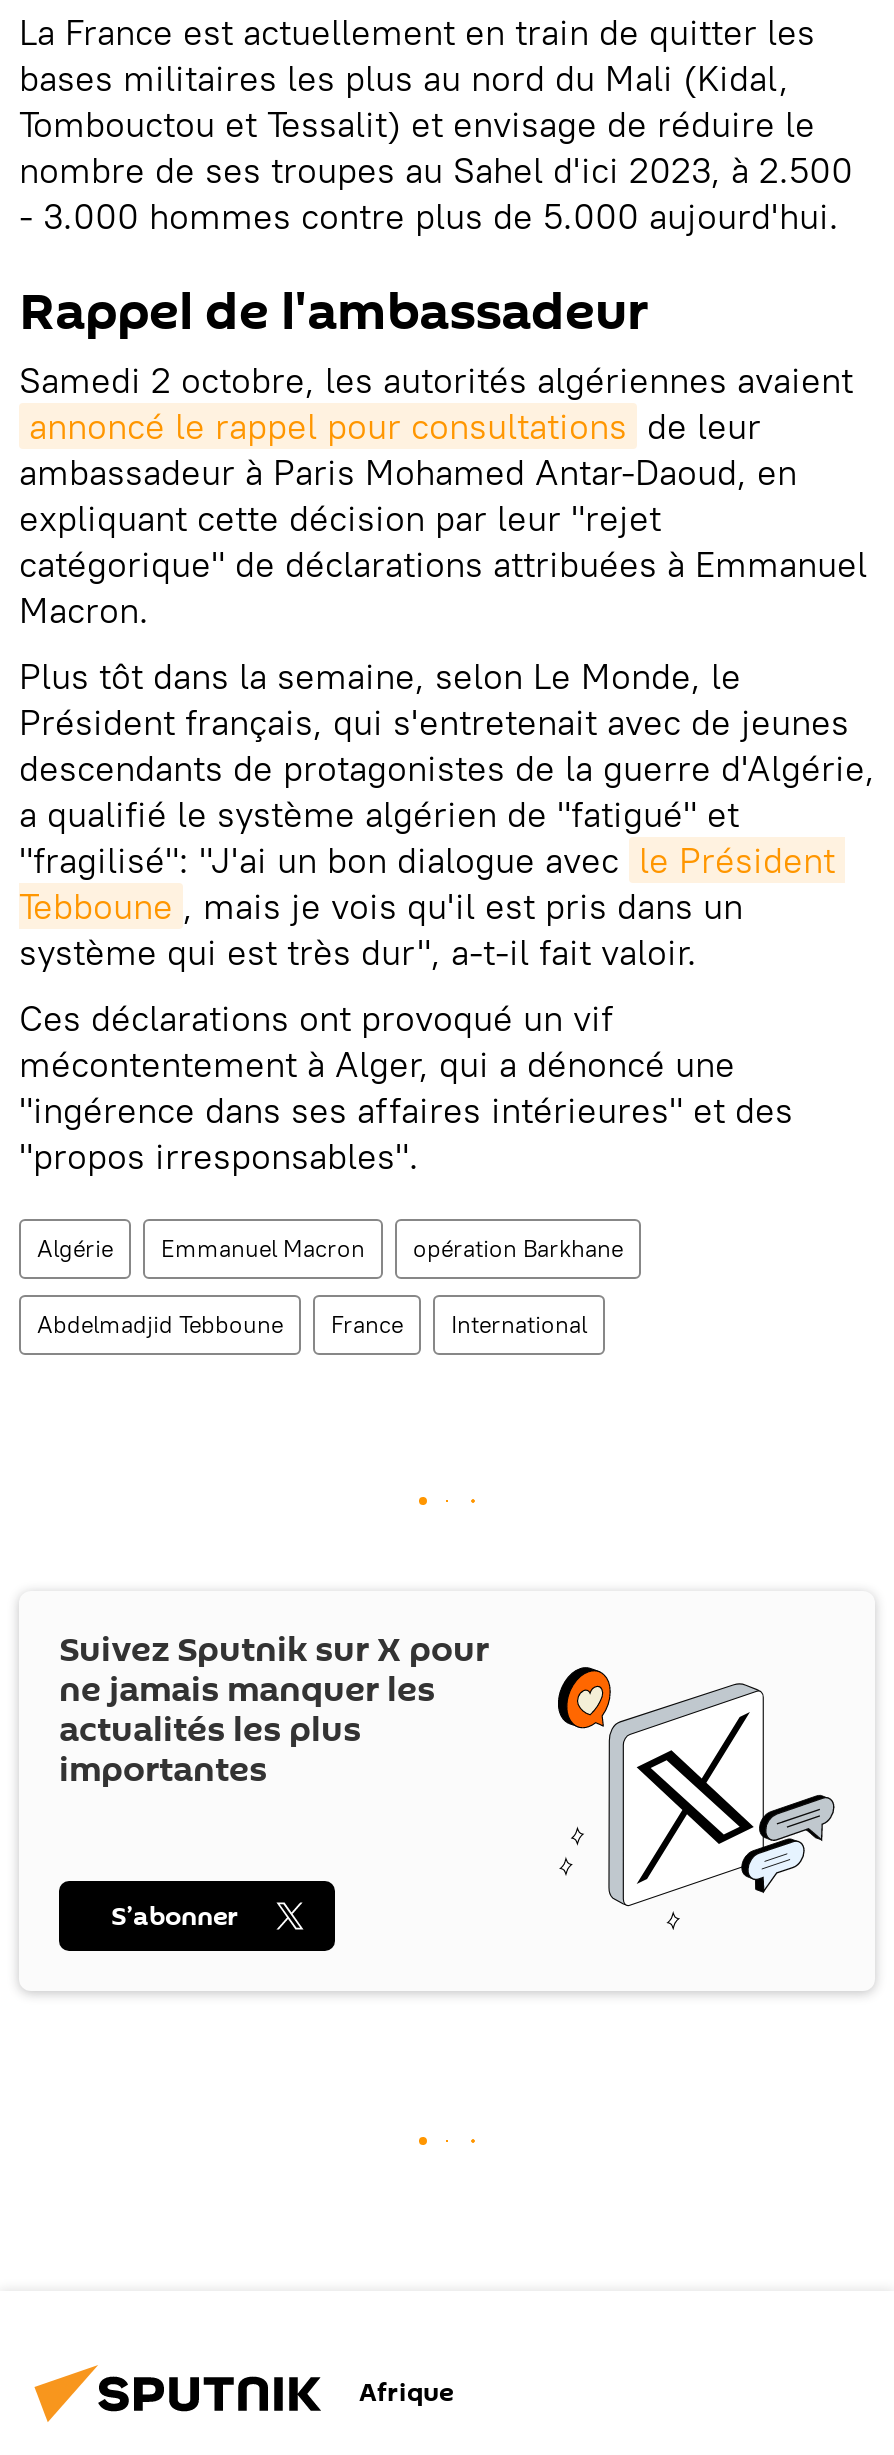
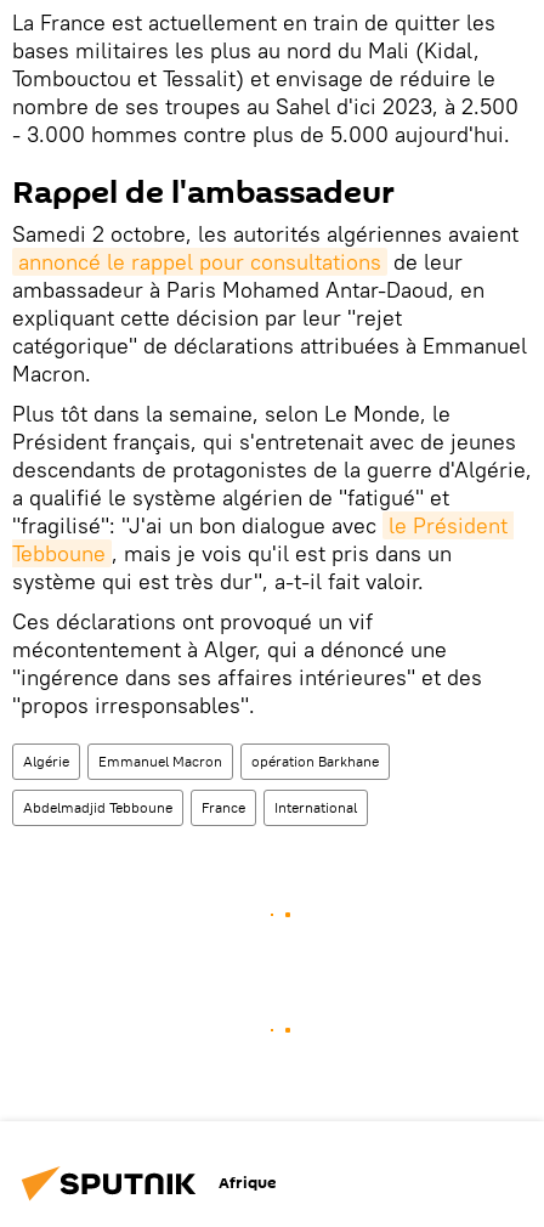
[59,1625,837,1935] [image] | Suivez Sputnik sur X pour | ne jamais manquer les | actualités les plus | importantes | S’abonner -> none

